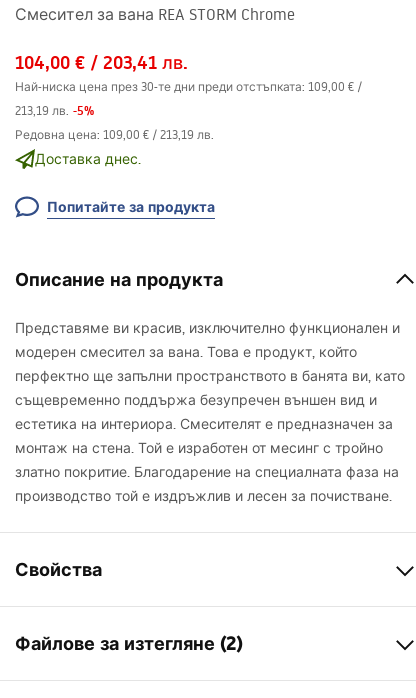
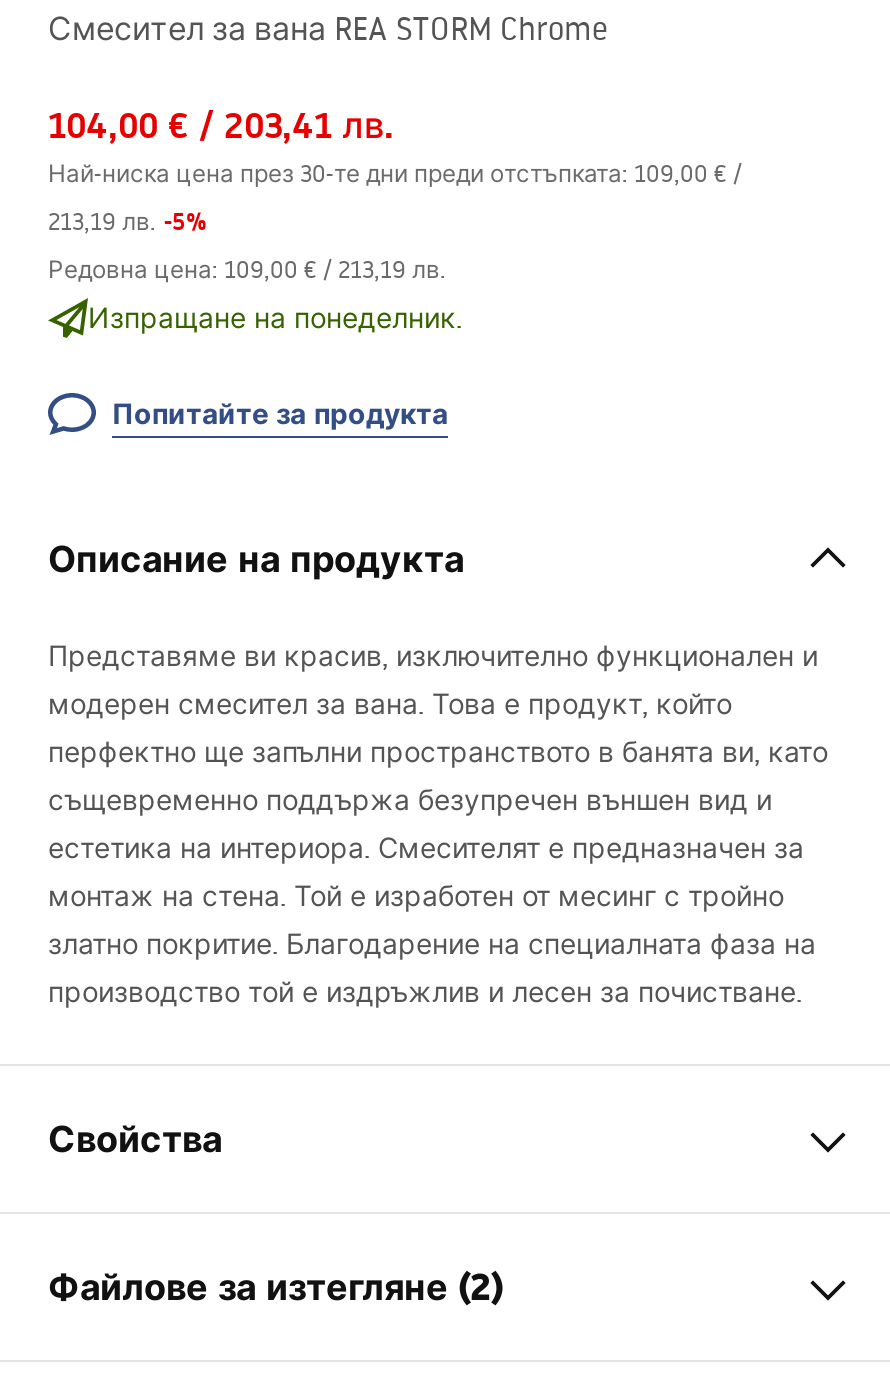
[35,150,141,168] Доставка днес. -> [88,300,462,336] Изпращане на понеделник.

